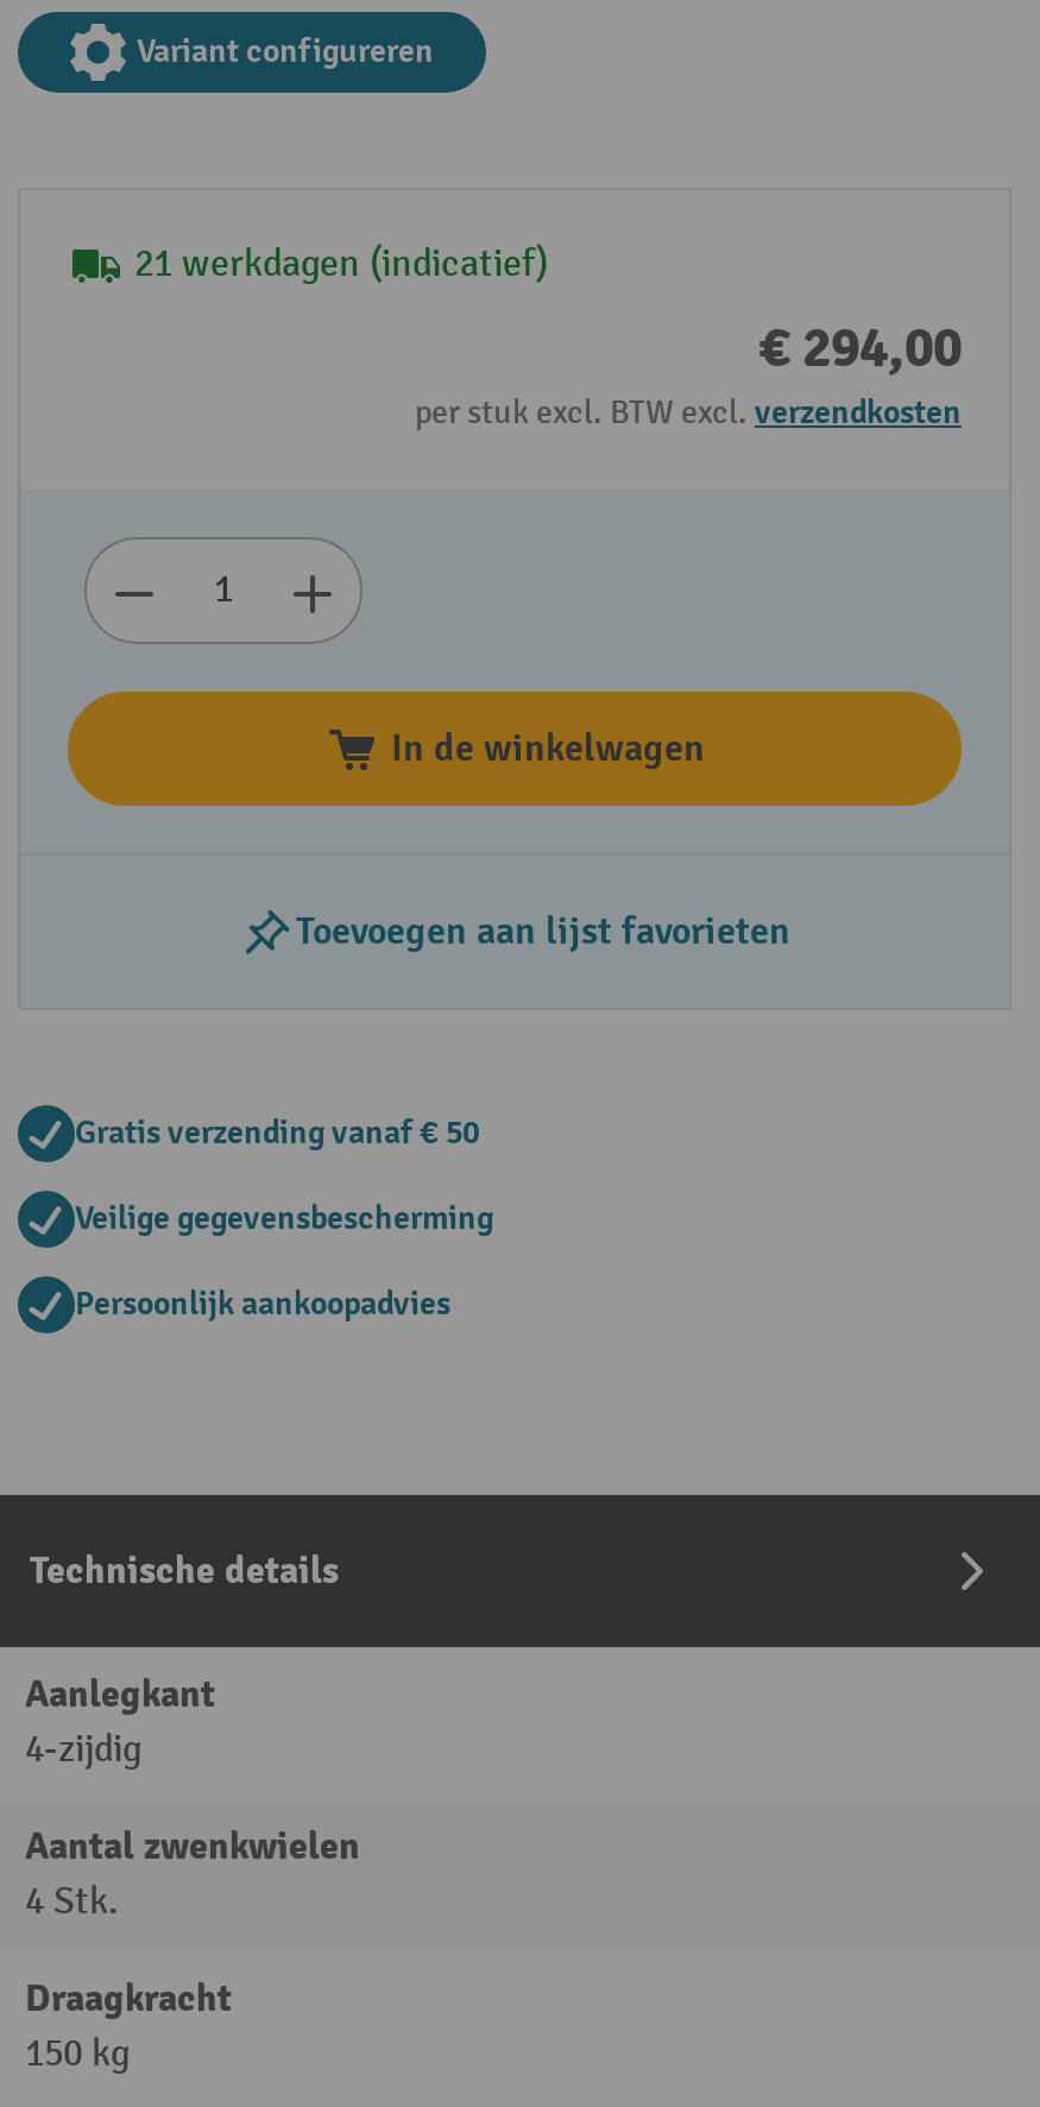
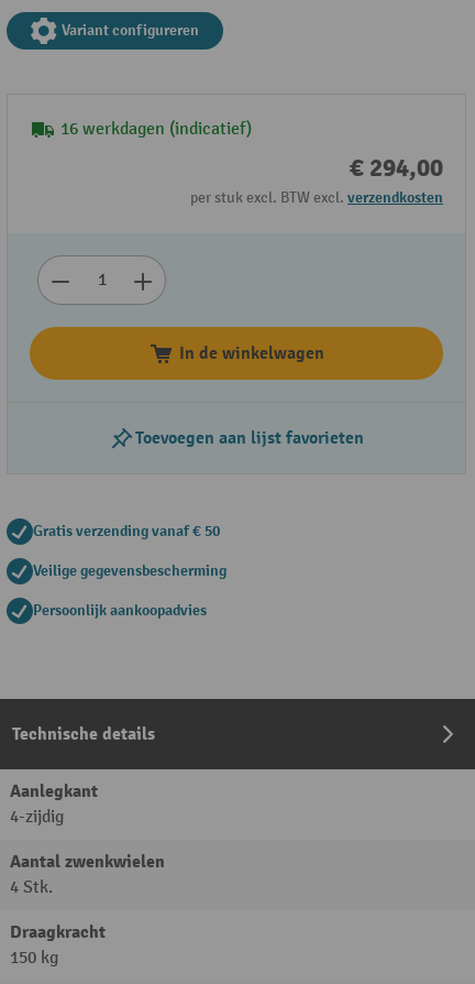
[134,242,548,288] 21 werkdagen (indicatief) -> [60,119,252,140] 16 werkdagen (indicatief)

